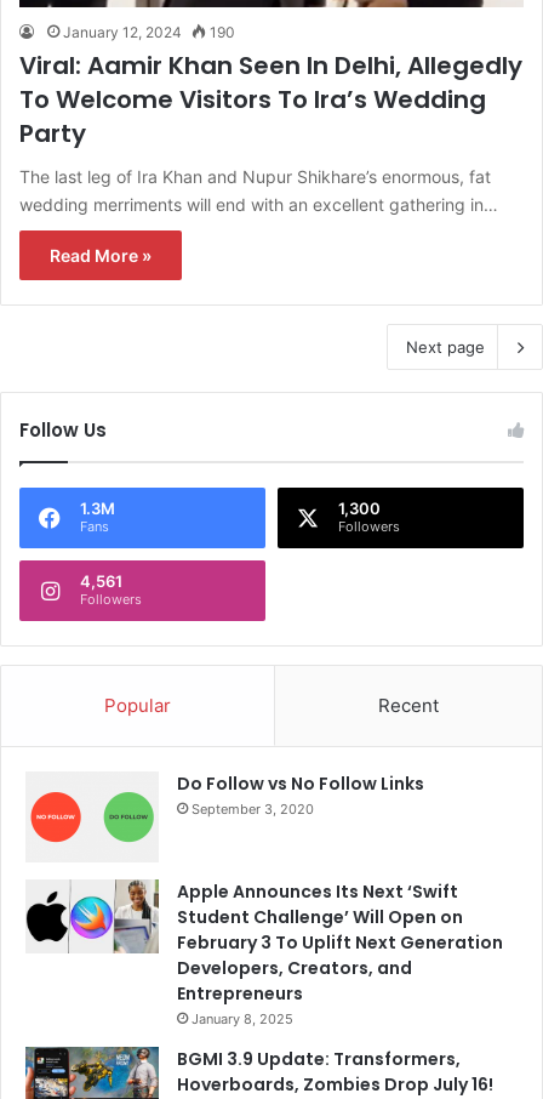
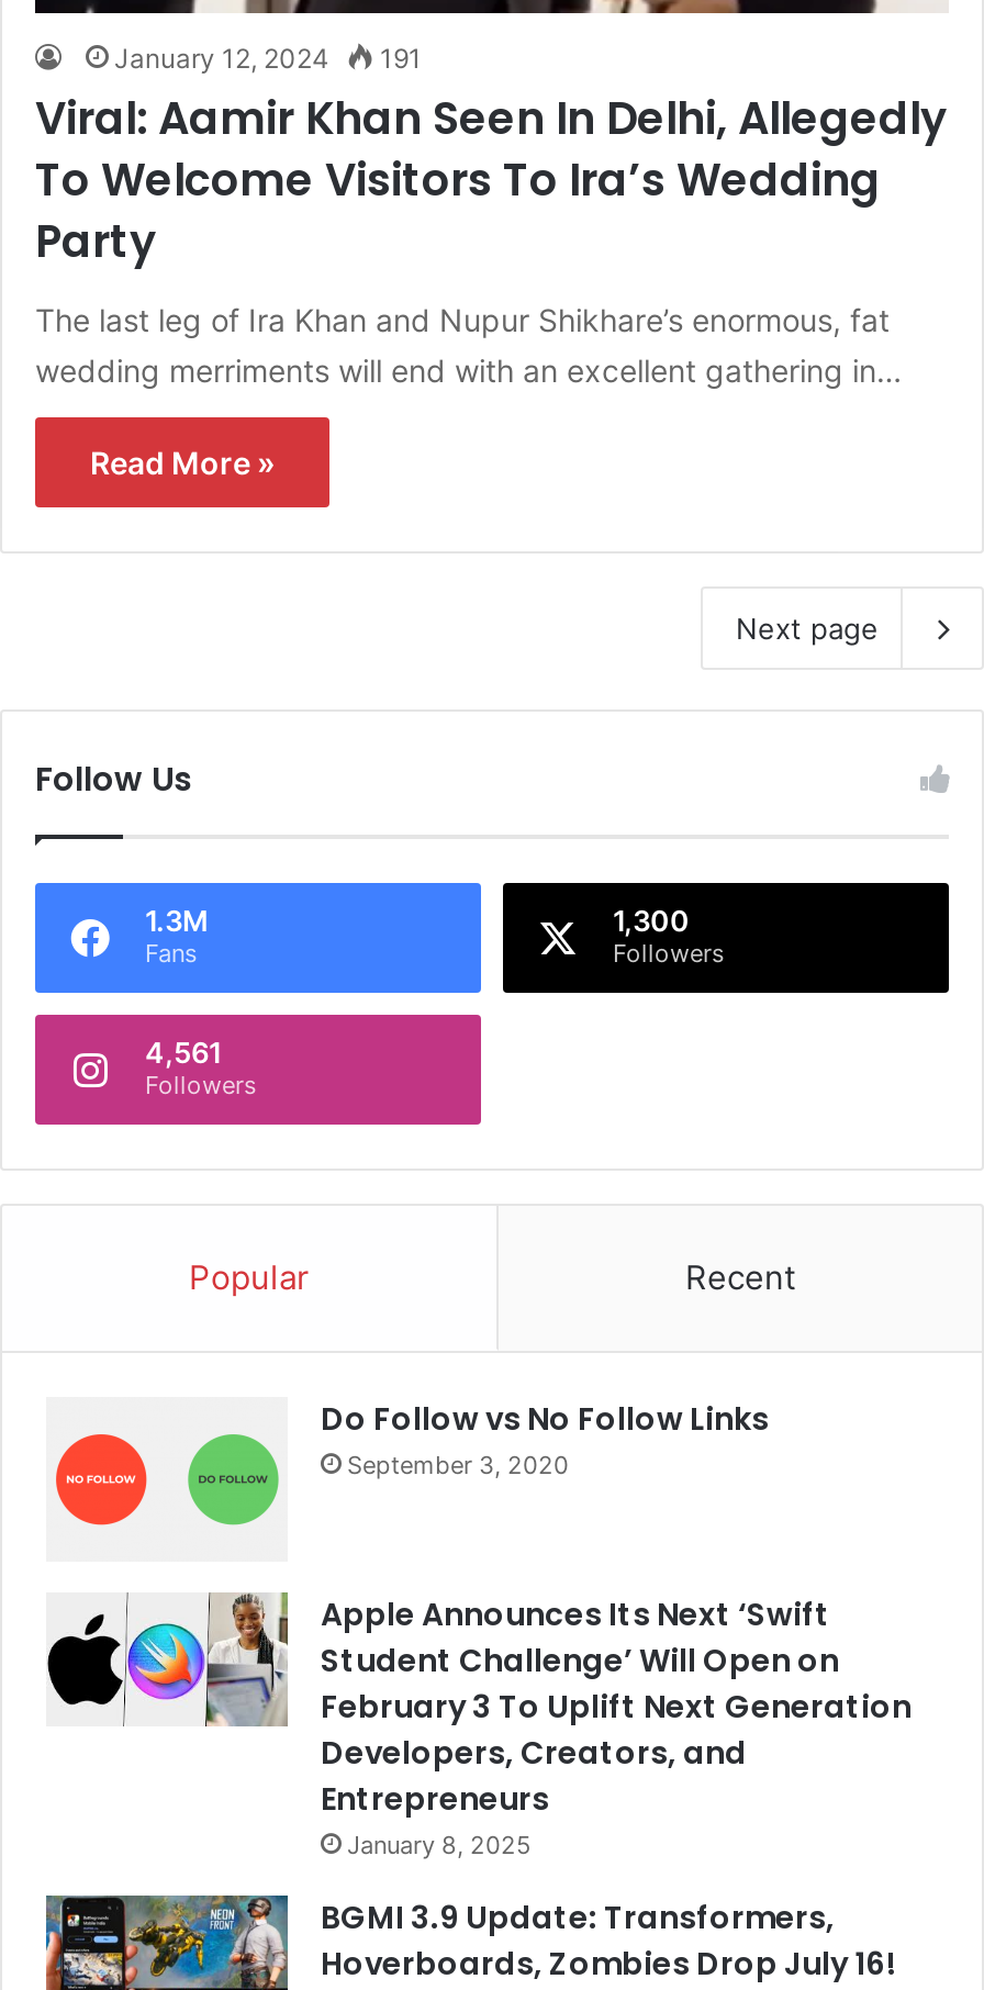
[63,22,235,41] January 12, 2024 190 -> [114,41,422,74] January 12, 2024 191

